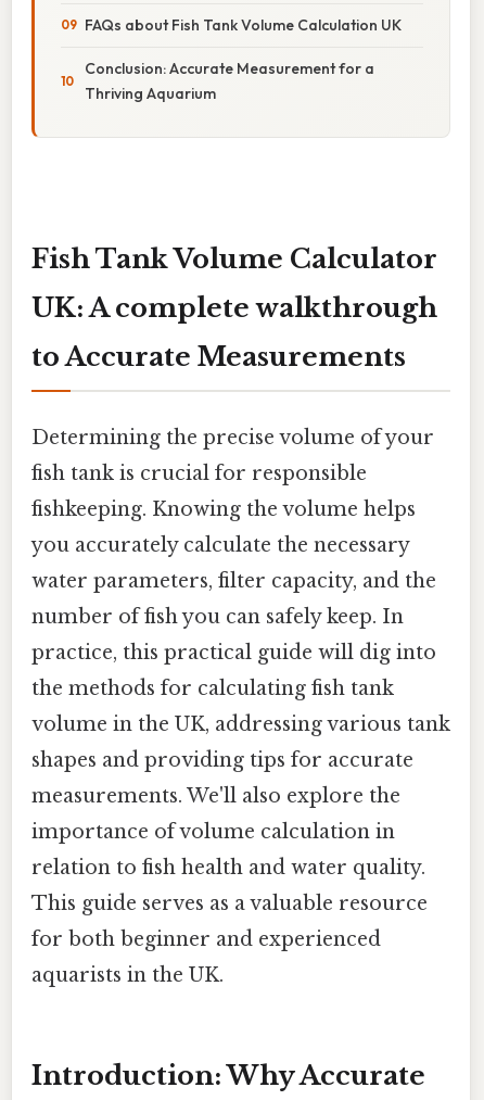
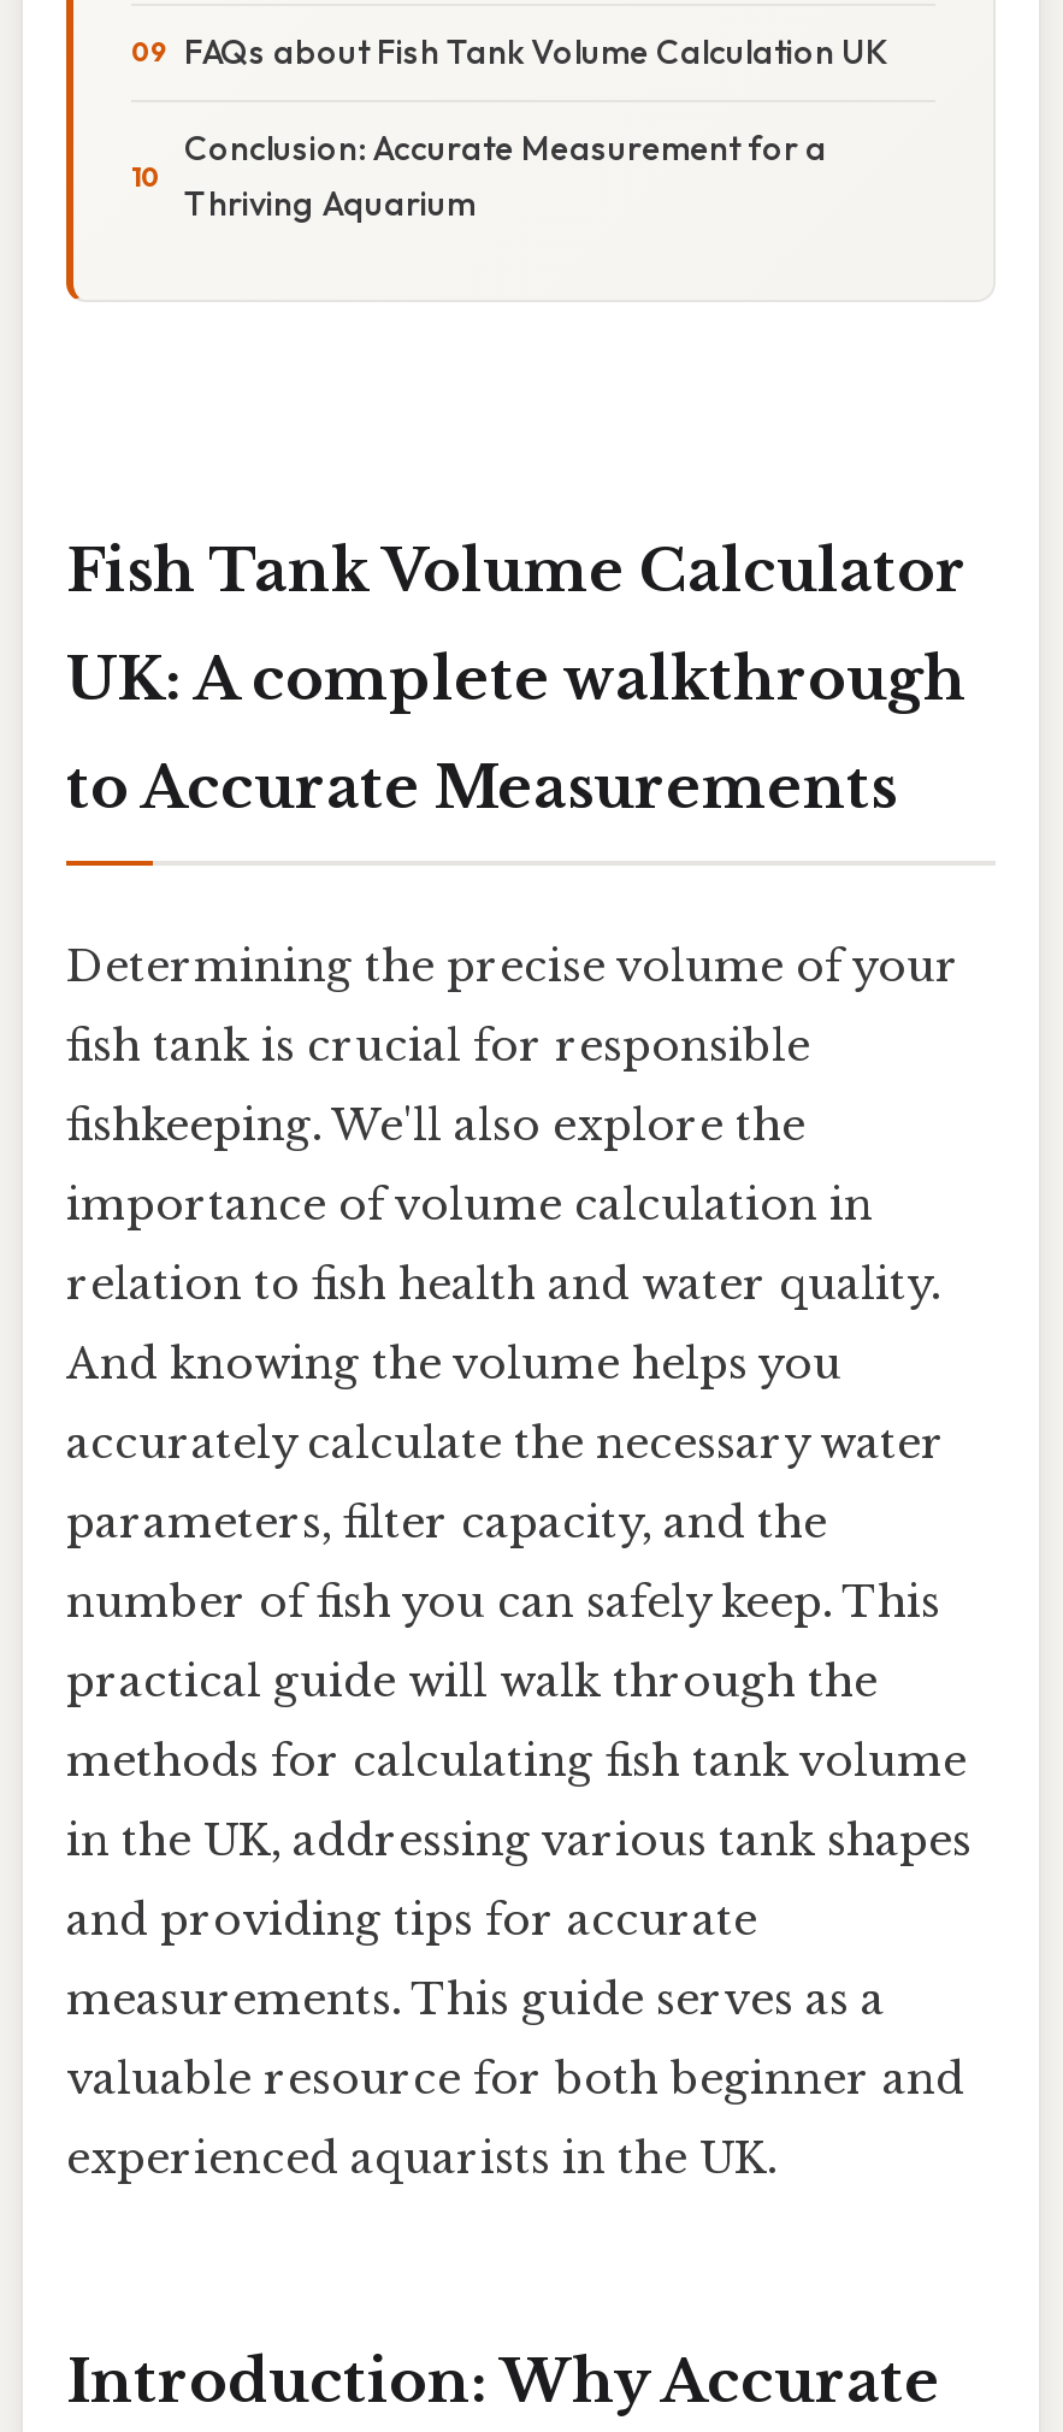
[31,497,450,808] fishkeeping. Knowing the volume helps | you accurately calculate the necessary | water parameters, filter capacity, and the | number of fish you can safely keep. In | practice, this practical guide will dig into | the methods for calculating fish tank | volume in the UK, addressing various tank | shapes and providing tips for accurate | measurements. We'll also explore the -> [66,1099,805,1152] fishkeeping. We'll also explore the
moved [31,820,425,879] -> [66,1178,940,1311]: importance of volume calculation in | relation to fish health and water quality.
[31,891,428,987] This guide serves as a valuable resource | for both beginner and experienced | aquarists in the UK. -> [66,1337,972,2185] And knowing the volume helps you | accurately calculate the necessary water | parameters, filter capacity, and the | number of fish you can safely keep. This | practical guide will walk through the | methods for calculating fish tank volume | in the UK, addressing various tank shapes | and providing tips for accurate | measurements. This guide serves as a | valuable resource for both beginner and | experienced aquarists in the UK.

